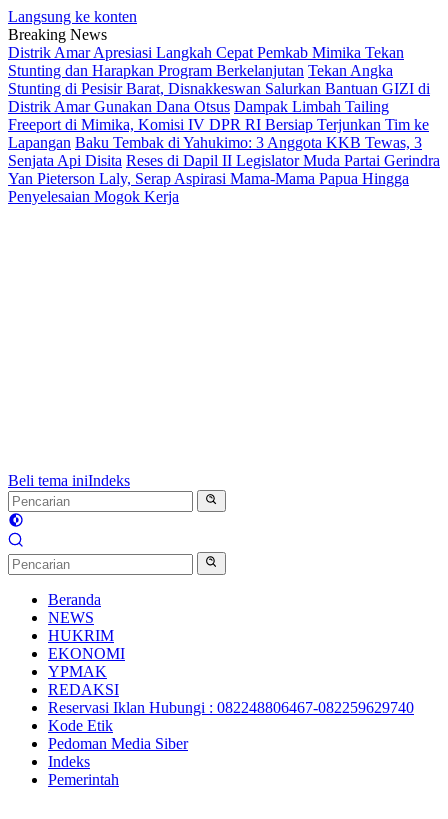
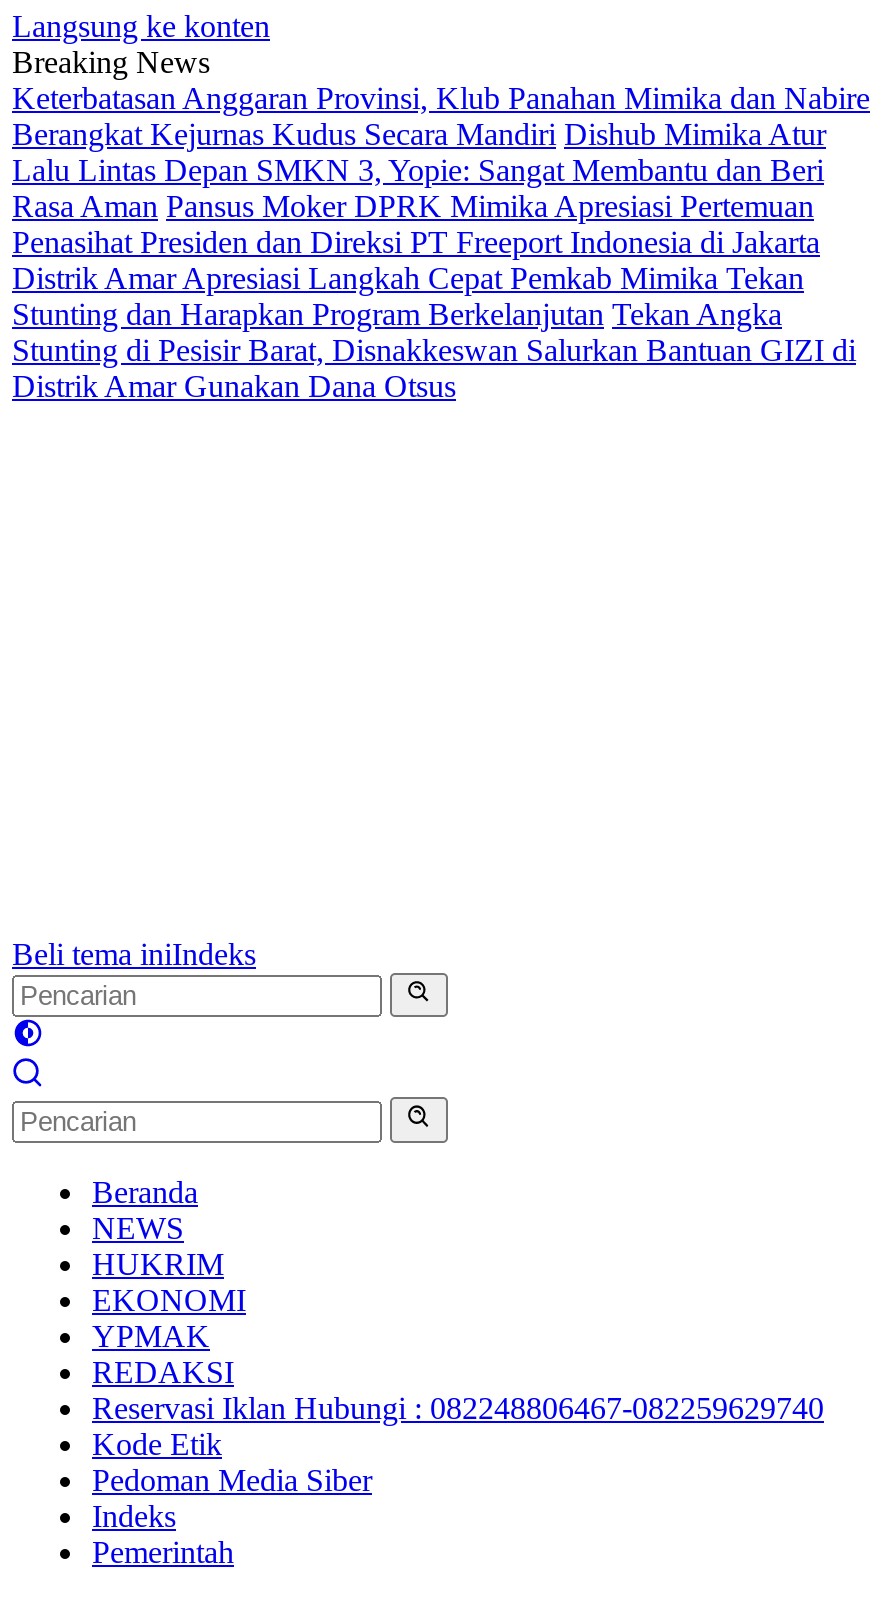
none -> [12,81,870,259] Keterbatasan Anggaran Provinsi, Klub Panahan Mimika dan Nabire | Berangkat Kejurnas Kudus Secara Mandiri Dishub Mimika Atur | Lalu Lintas Depan SMKN 3, Yopie: Sangat Membantu dan Beri | Rasa Aman Pansus Moker DPRK Mimika Apresiasi Pertemuan | Penasihat Presiden dan Direksi PT Freeport Indonesia di Jakarta
moved [8,44,430,97] -> [12,261,856,367]: Distrik Amar Apresiasi Langkah Cepat Pemkab Mimika Tekan | Stunting dan Harapkan Program Berkelanjutan Tekan Angka | Stunting di Pesisir Barat, Disnakkeswan Salurkan Bantuan GIZI di
[8,98,440,205] Distrik Amar Gunakan Dana Otsus Dampak Limbah Tailing | Freeport di Mimika, Komisi IV DPR RI Bersiap Terjunkan Tim ke | Lapangan Baku Tembak di Yahukimo: 3 Anggota KKB Tewas, 3 | Senjata Api Disita Reses di Dapil II Legislator Muda Partai Gerindra | Yan Pieterson Laly, Serap Aspirasi Mama-Mama Papua Hingga | Penyelesaian Mogok Kerja -> [12,369,456,403] Distrik Amar Gunakan Dana Otsus

